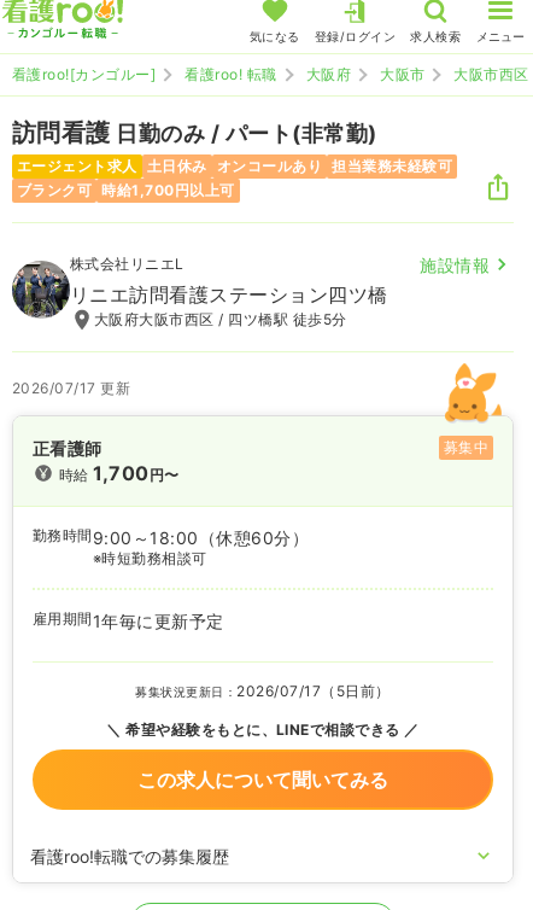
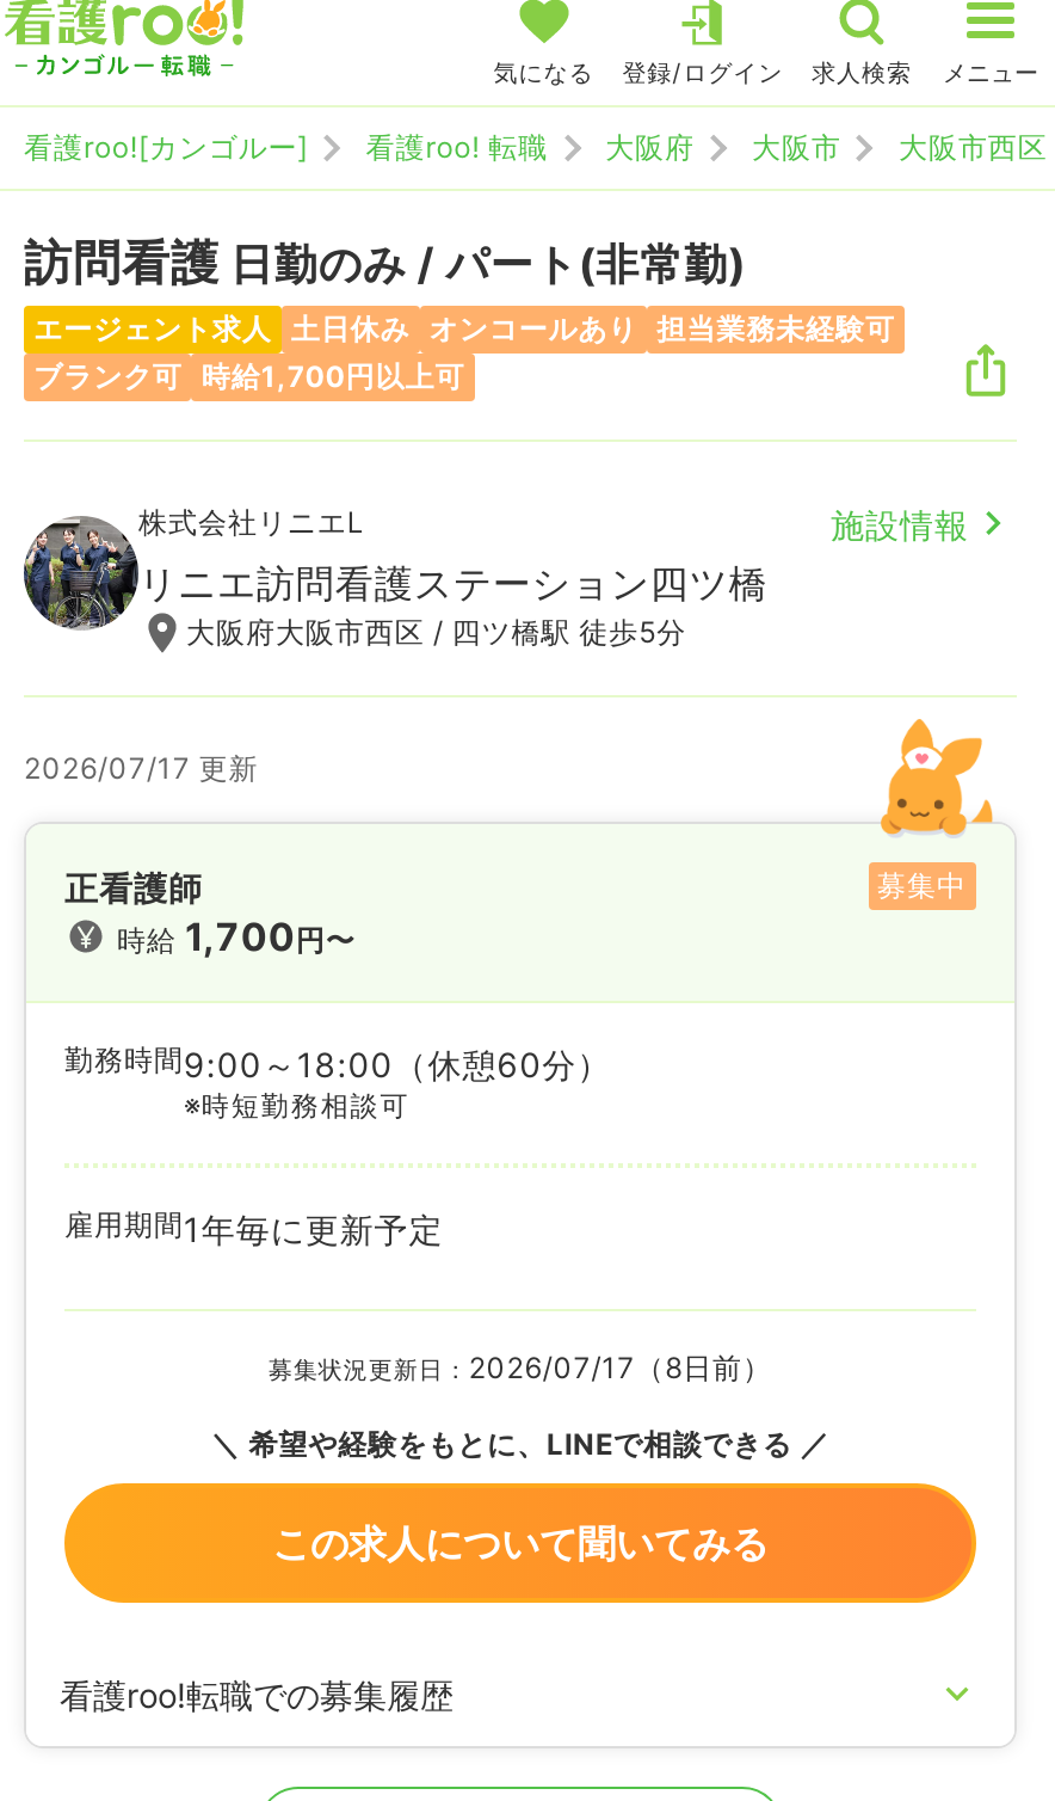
[136,682,390,700] 募集状況更新日：2026/07/17（5日前） -> [269,1350,772,1385] 募集状況更新日：2026/07/17（8日前）

